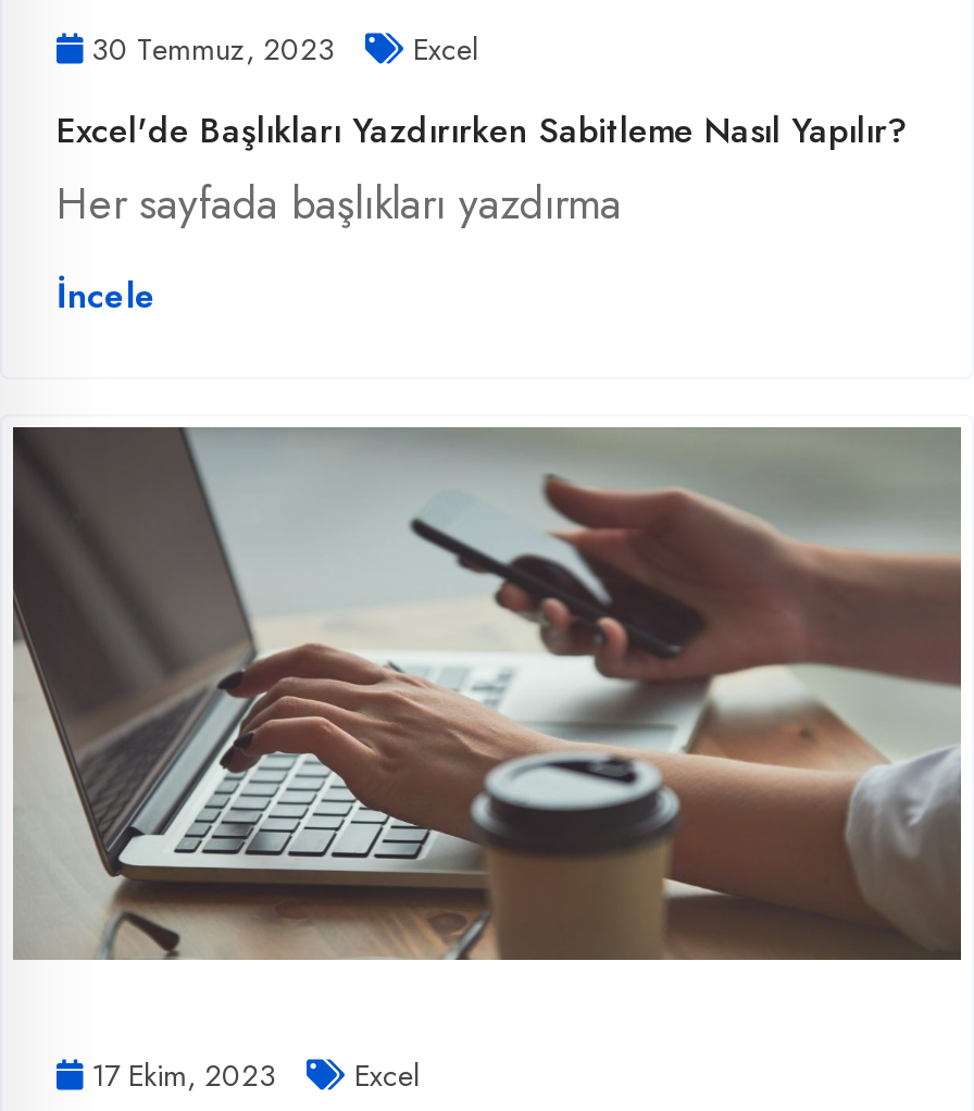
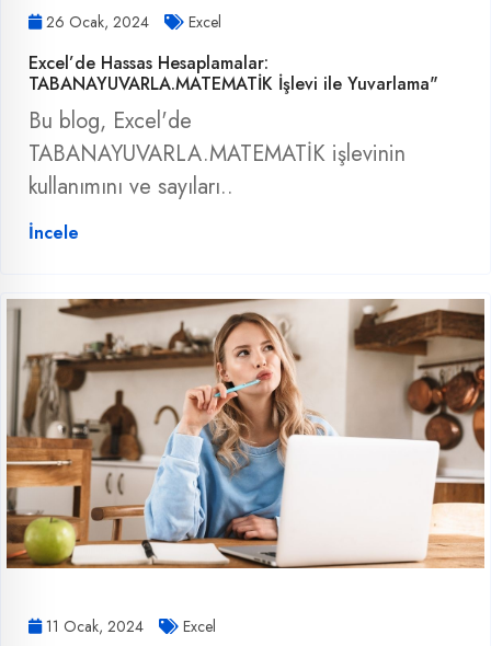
[83,27,478,70] 30 Temmuz, 2023 Excel -> [42,11,221,33] 26 Ocak, 2024 Excel
[57,105,907,235] Excel'de Başlıkları Yazdırırken Sabitleme Nasıl Yapılır? | Her sayfada başlıkları yazdırma -> [28,51,438,203] Excel’de Hassas Hesaplamalar: | TABANAYUVARLA.MATEMATİK İşlevi ile Yuvarlama" | Bu blog, Excel'de | TABANAYUVARLA.MATEMATİK işlevinin | kullanımını ve sayıları..
[13,426,963,963] [image] -> [5,298,486,569] [image]
[83,1054,420,1097] 17 Ekim, 2023 Excel -> [42,615,216,637] 11 Ocak, 2024 Excel

